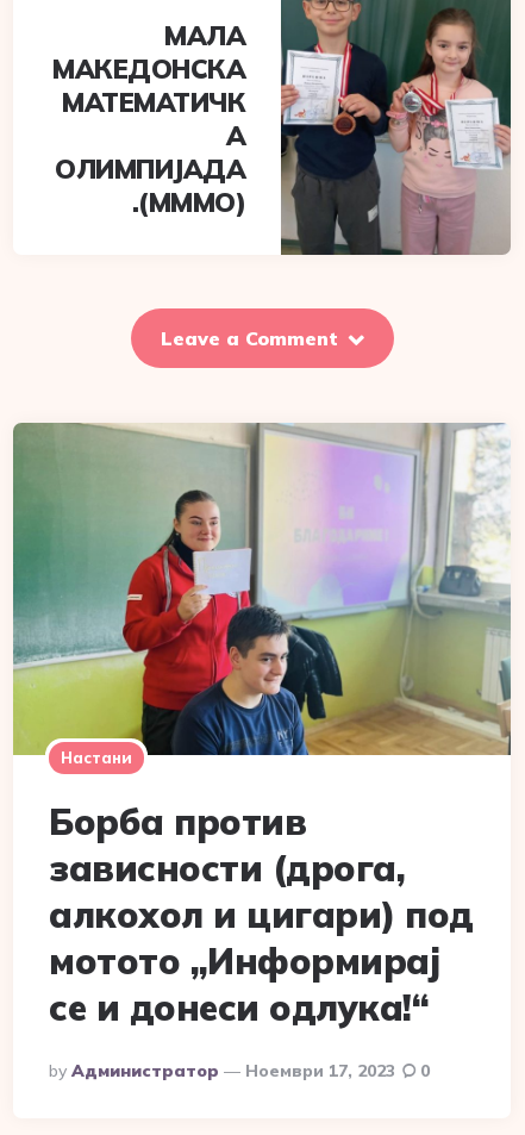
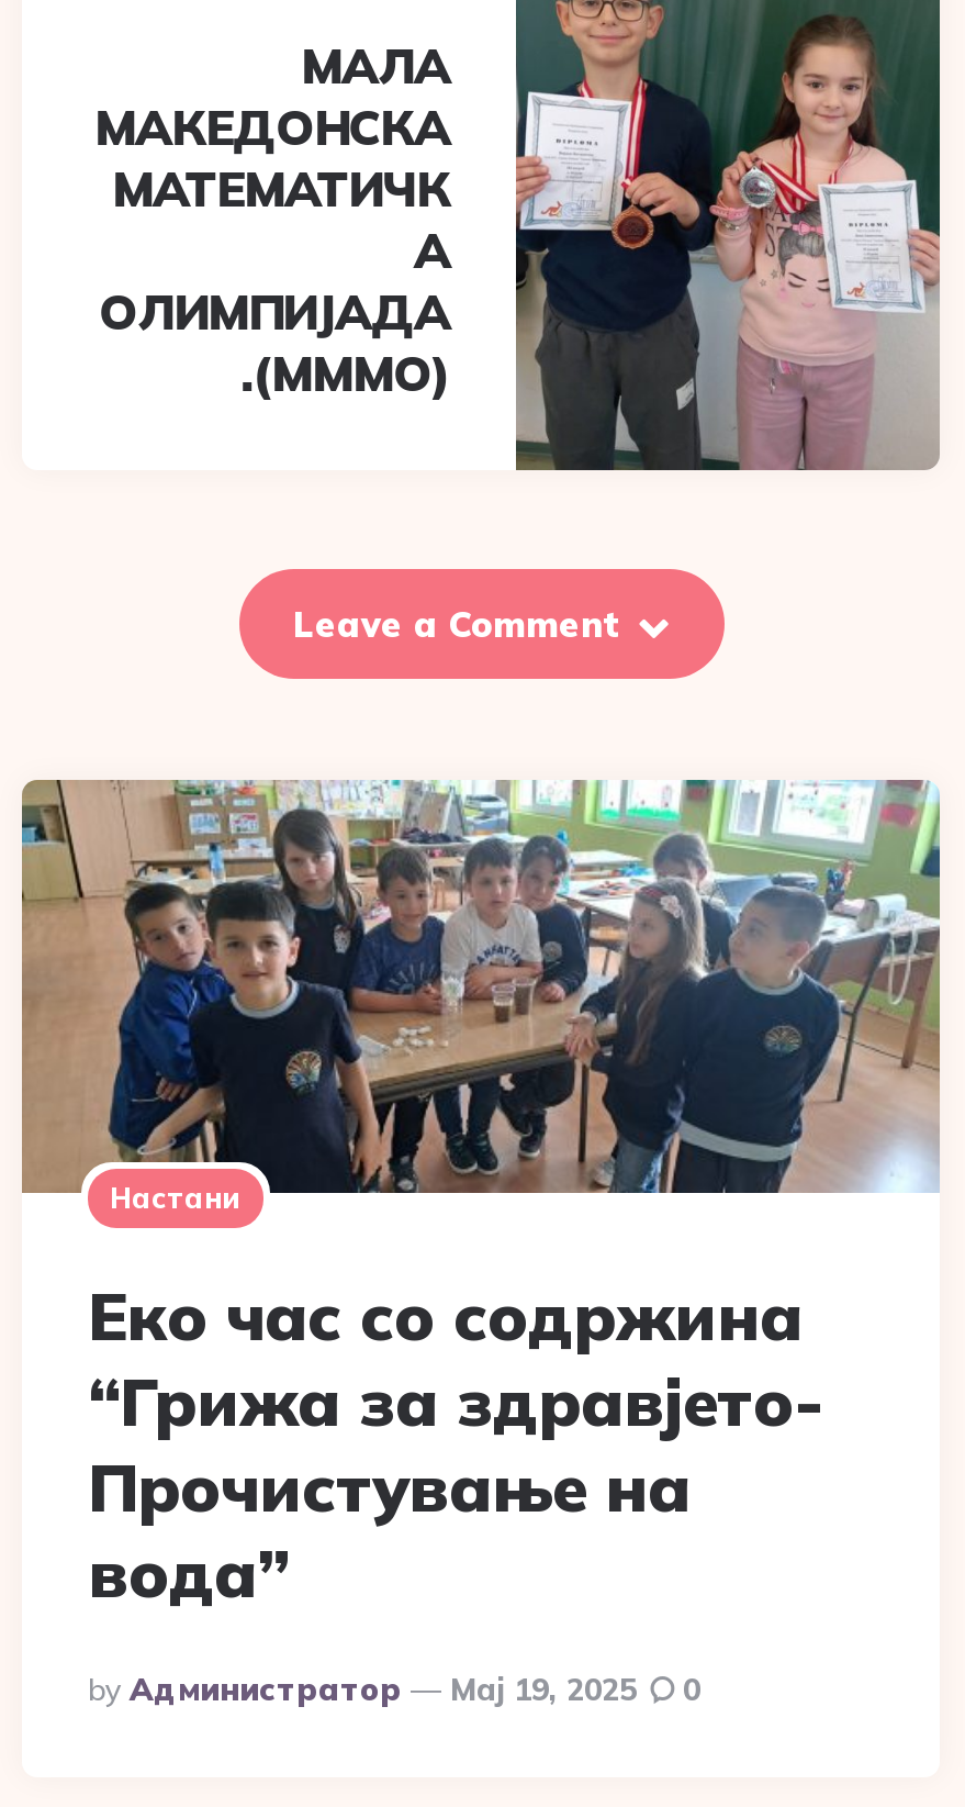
[12,422,512,1030] [image] | Борба против | зависности (дрога, | алкохол и цигари) под | мотото „Информирај | се и донеси одлука!“ -> [22,778,942,1615] [image] | Еко час со содржина | “Грижа за здравјето- | Прочистување на | вода”
[245,1060,395,1081] Ноември 17, 2023 -> [450,1670,637,1709] Мај 19, 2025

